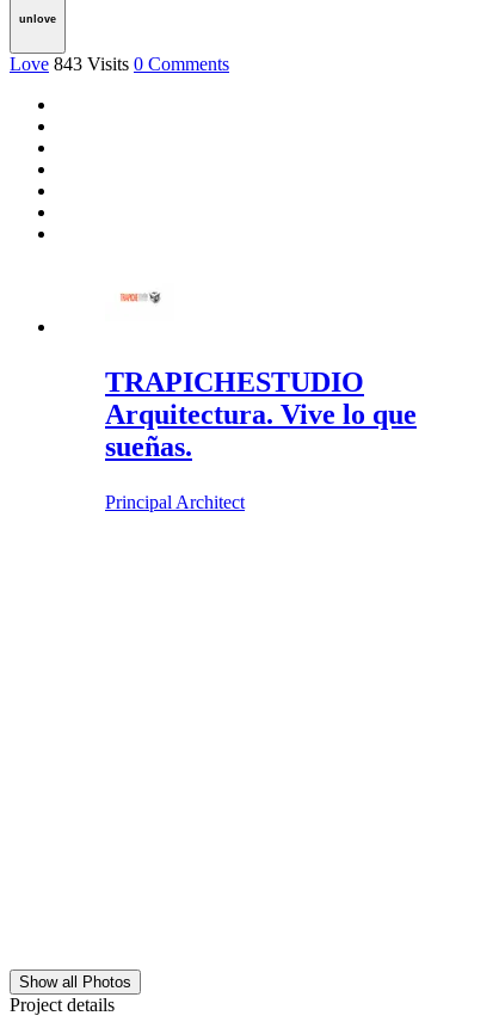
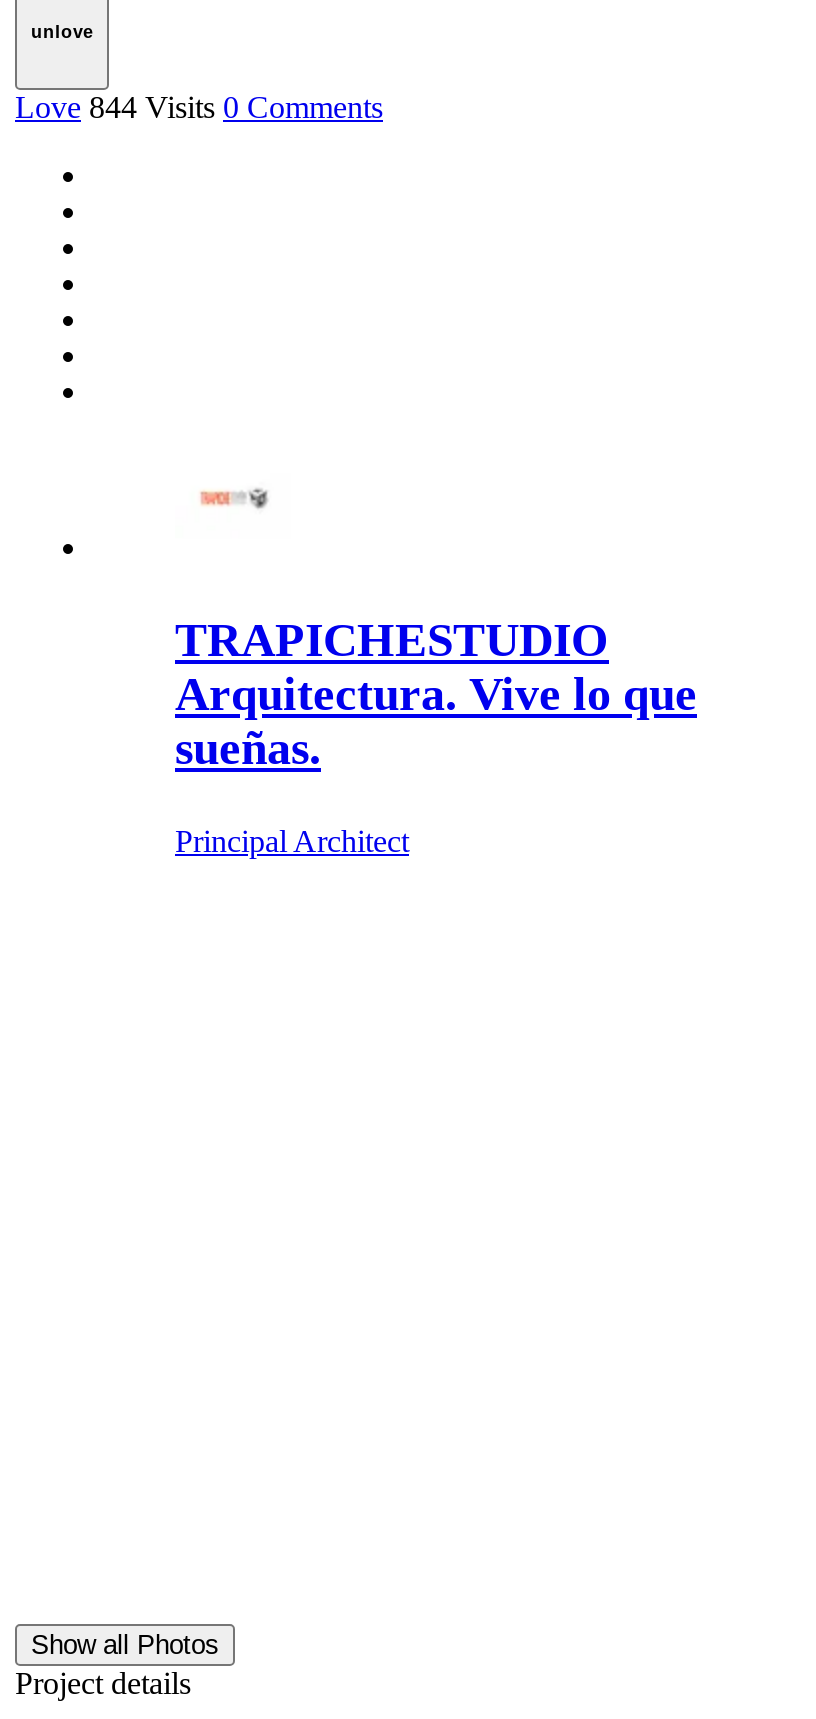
[10,54,229,74] Love 843 Visits 0 Comments -> [15,90,383,124] Love 844 Visits 0 Comments

